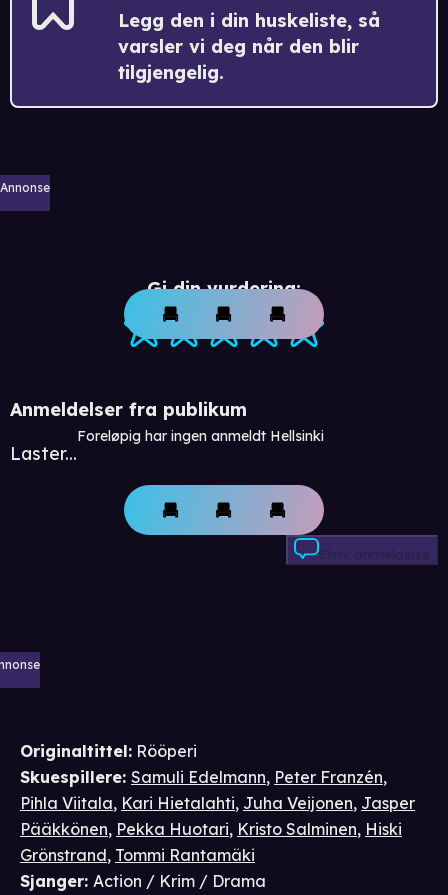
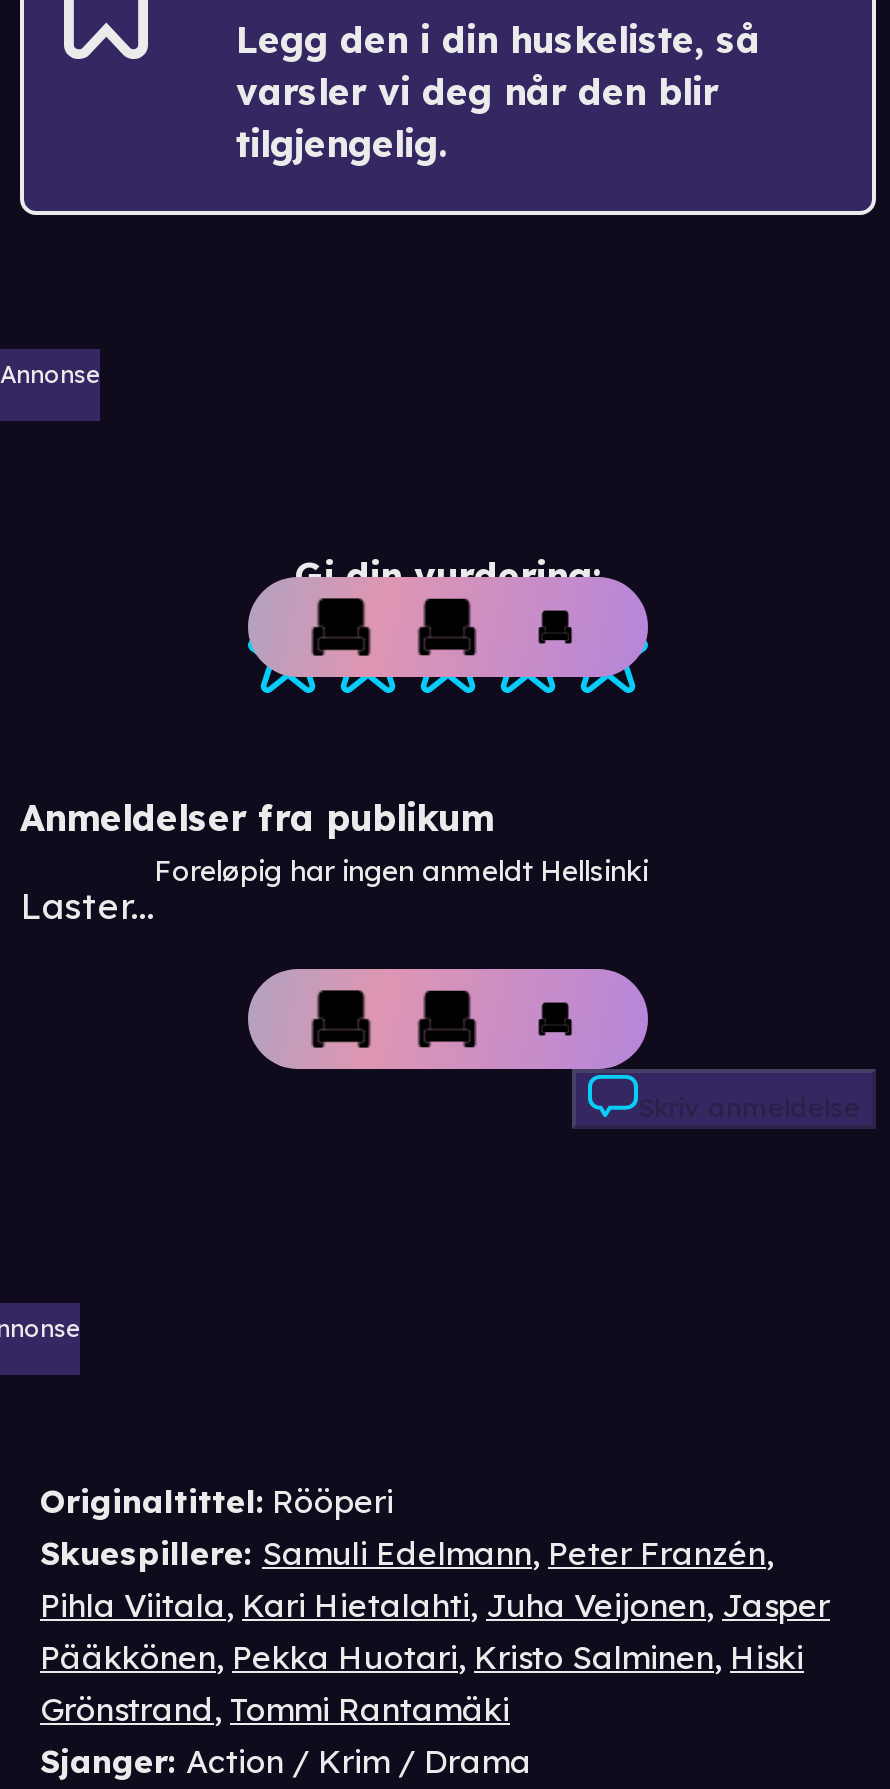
[123,289,323,340] [image] -> [246,577,646,679] [image]
[123,484,323,536] [image] -> [246,967,646,1071] [image]

